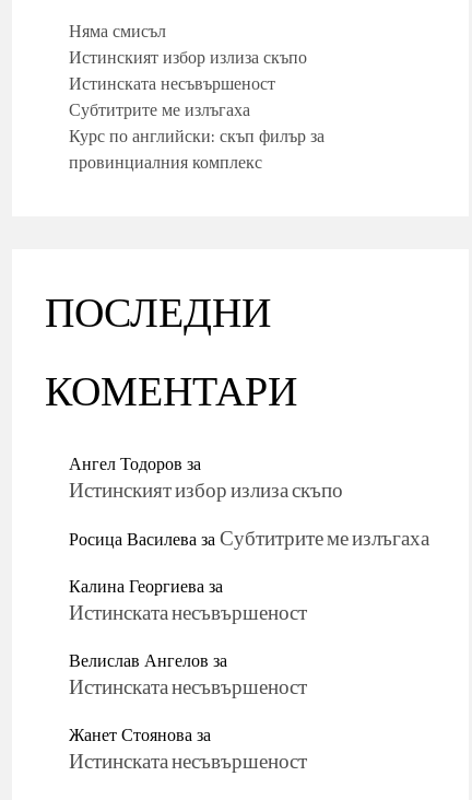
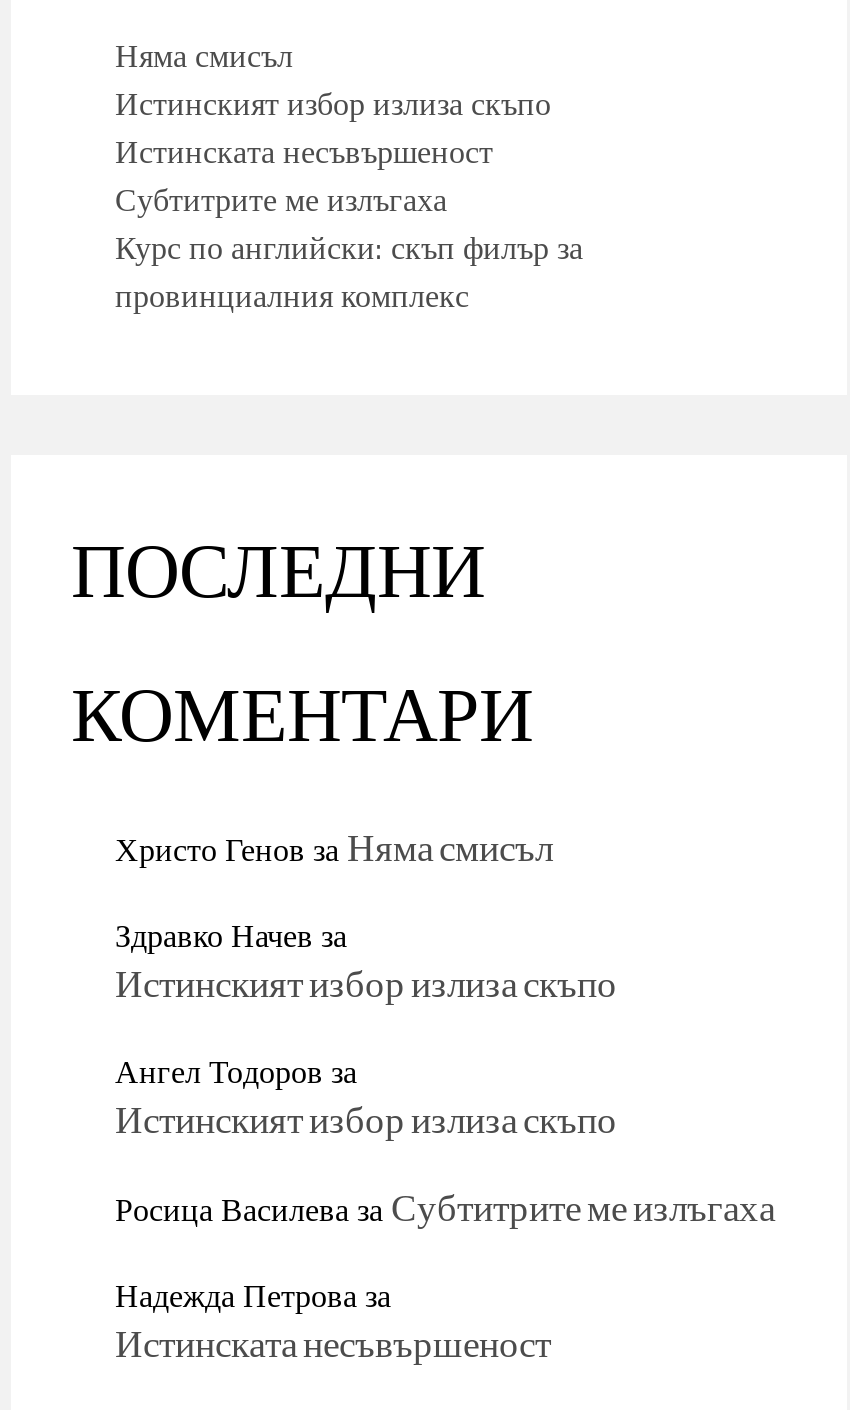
none -> [115,819,617,1009] Христо Генов заНяма смисъл | Здравко Начев за | Истинският избор излиза скъпо
moved [69,447,429,555] -> [115,1041,775,1239]: Ангел Тодоров за | Истинският избор излиза скъпо | Росица ВасилевазаСубтитрите ме излъгаха
[69,569,307,751] Калина Георгиеваза | Истинската несъвършеност | Велислав Ангелов за | Истинската несъвършеност | Жанет Стояноваза -> [115,1265,391,1325] Надежда Петроваза

